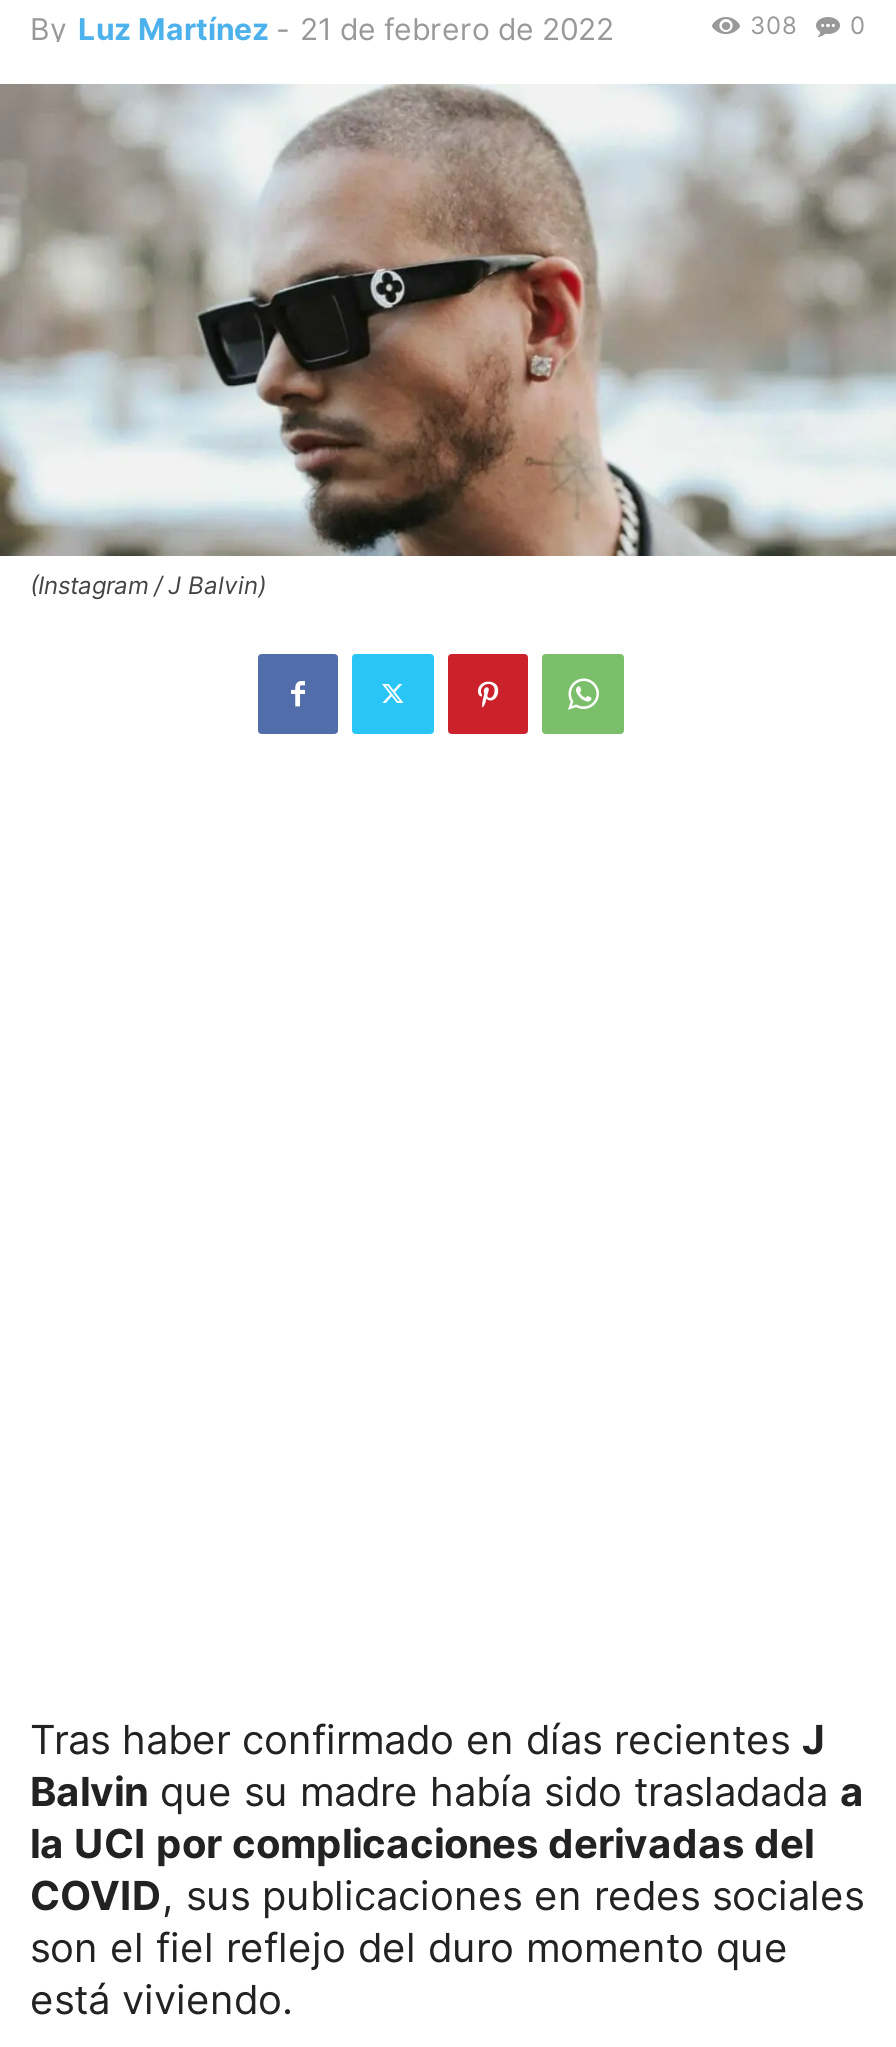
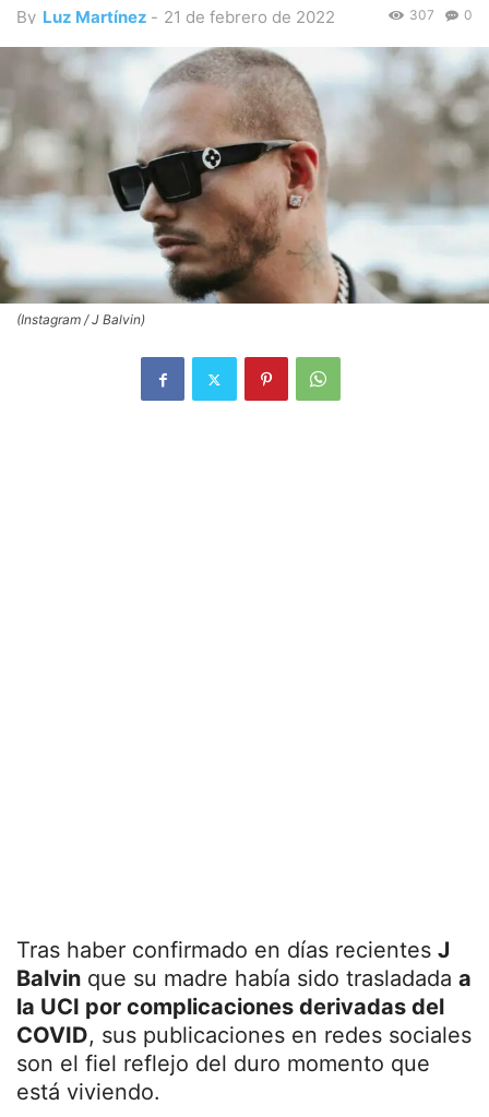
[750,10,866,40] 308 0 -> [409,7,473,23] 307 0

